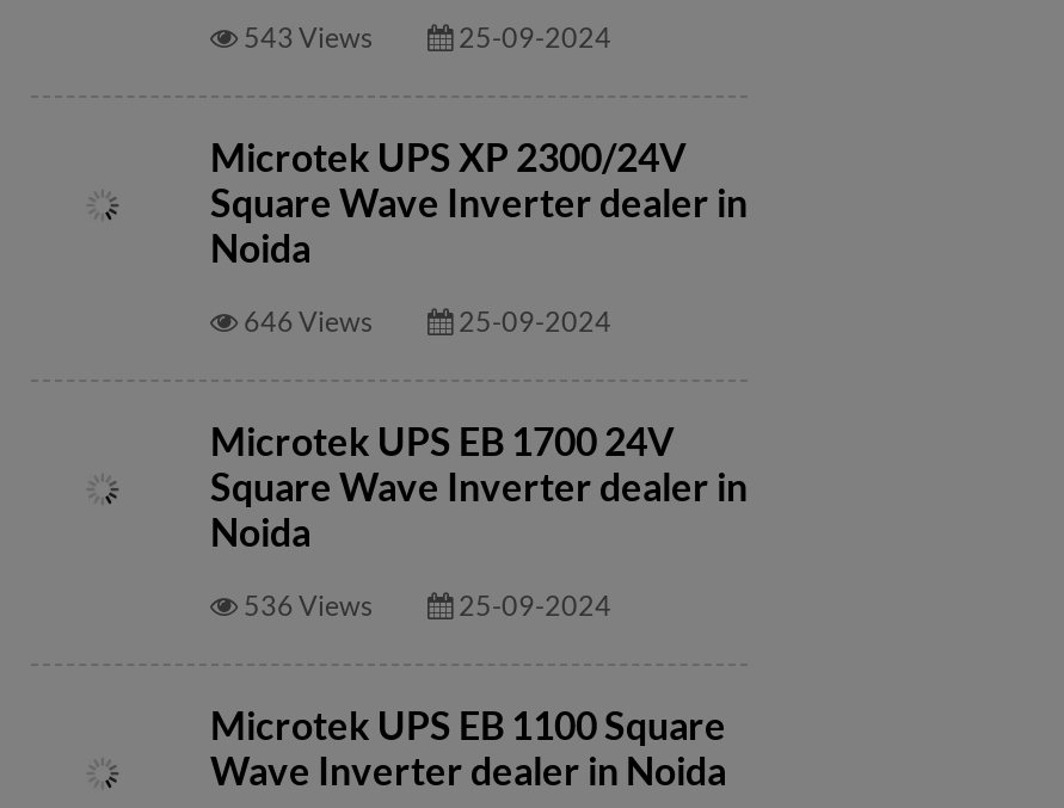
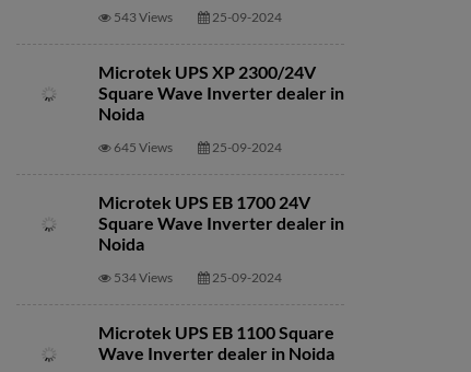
[239,306,373,337] 646 Views -> [111,140,173,154] 645 Views
[239,590,373,621] 536 Views -> [111,270,173,284] 534 Views

